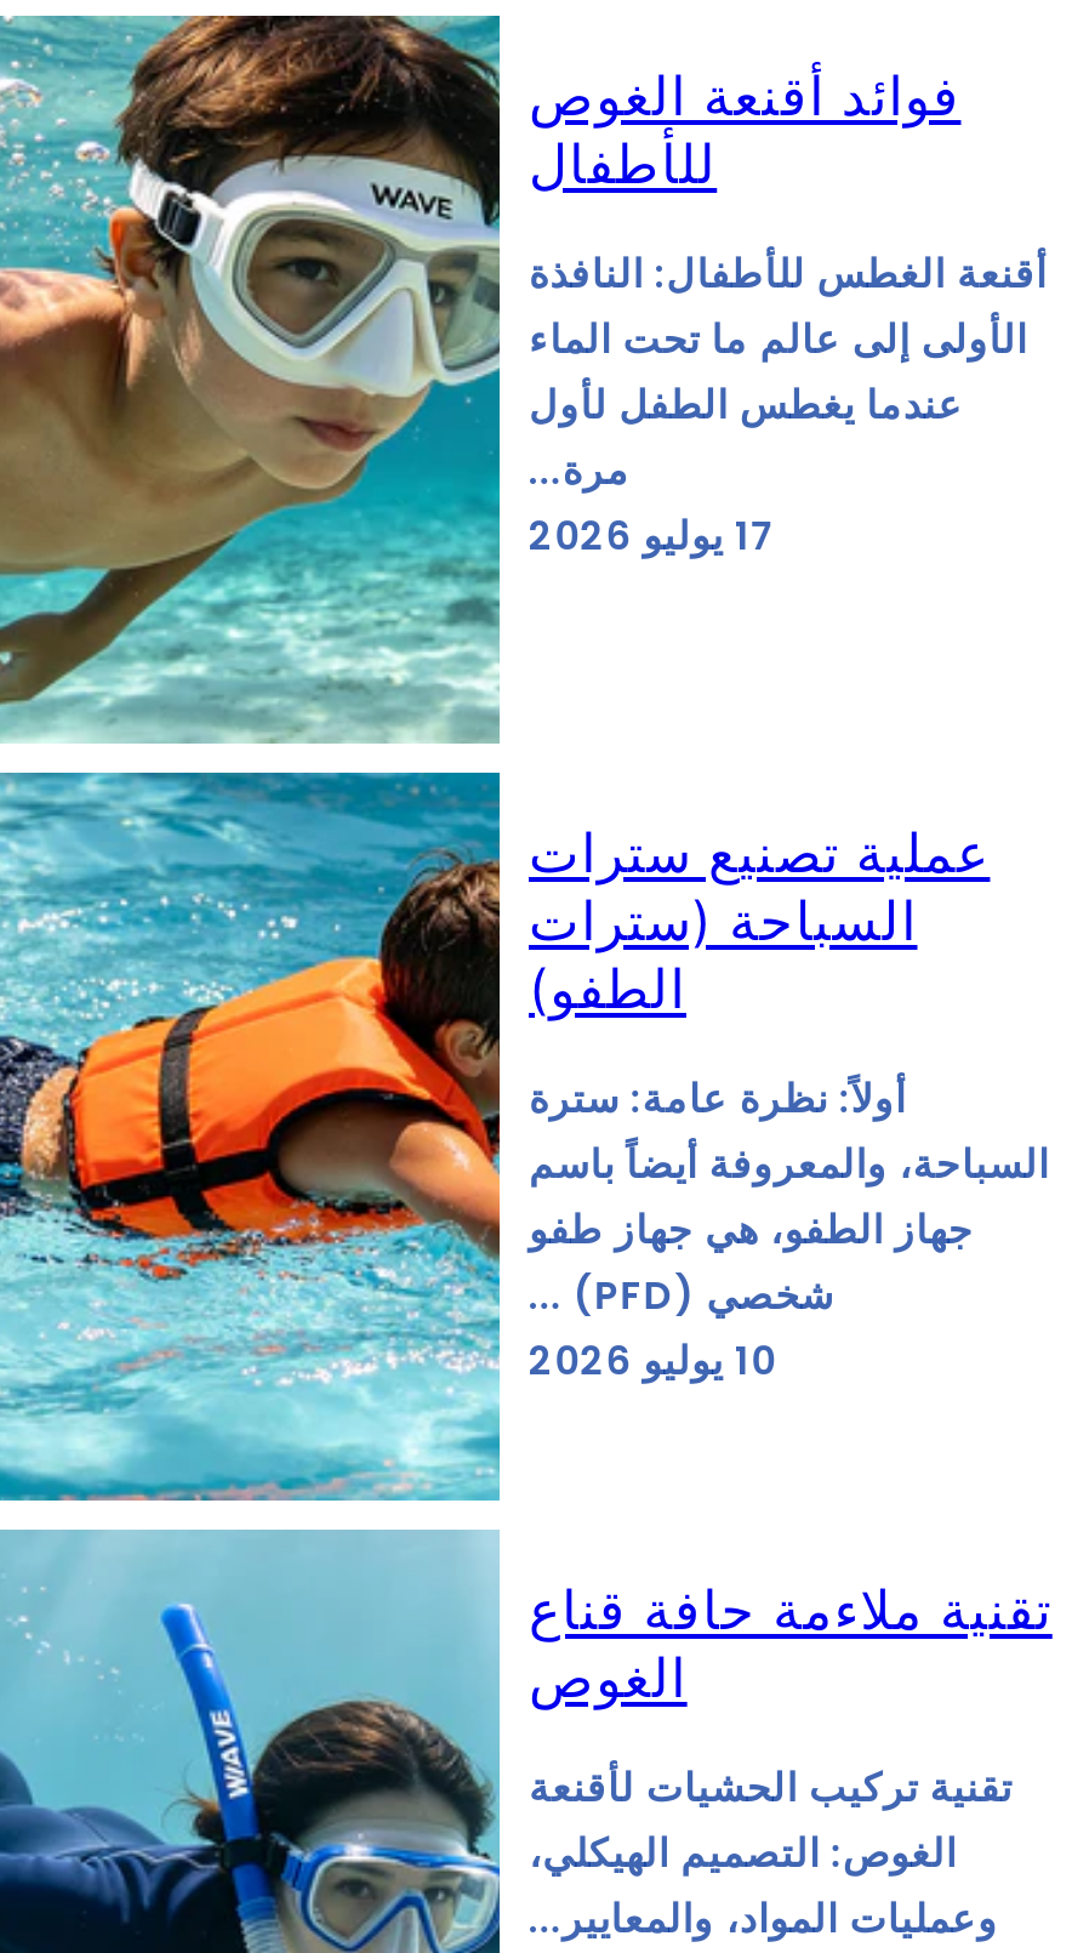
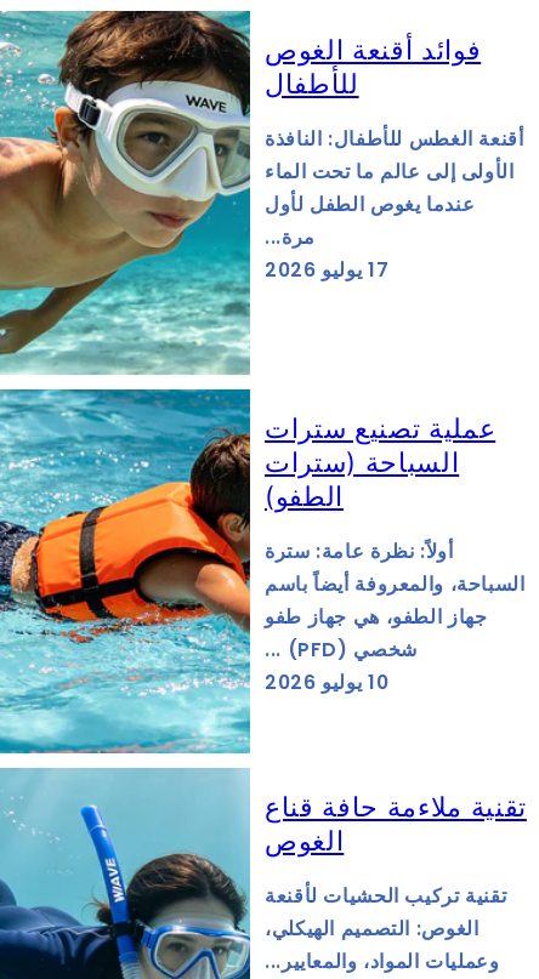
[529,377,963,433] عندما يغطس الطفل لأول -> [265,191,475,219] عندما يغوص الطفل لأول

